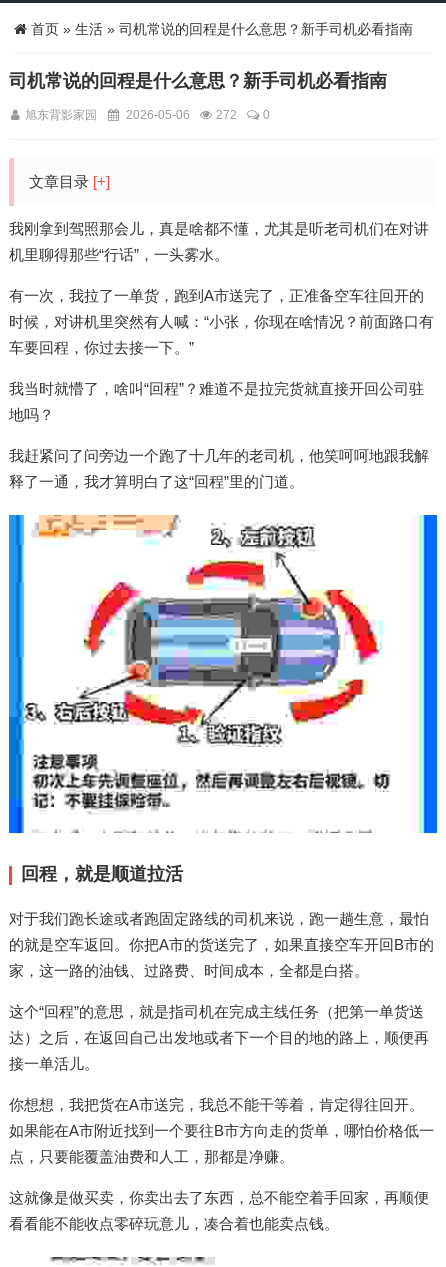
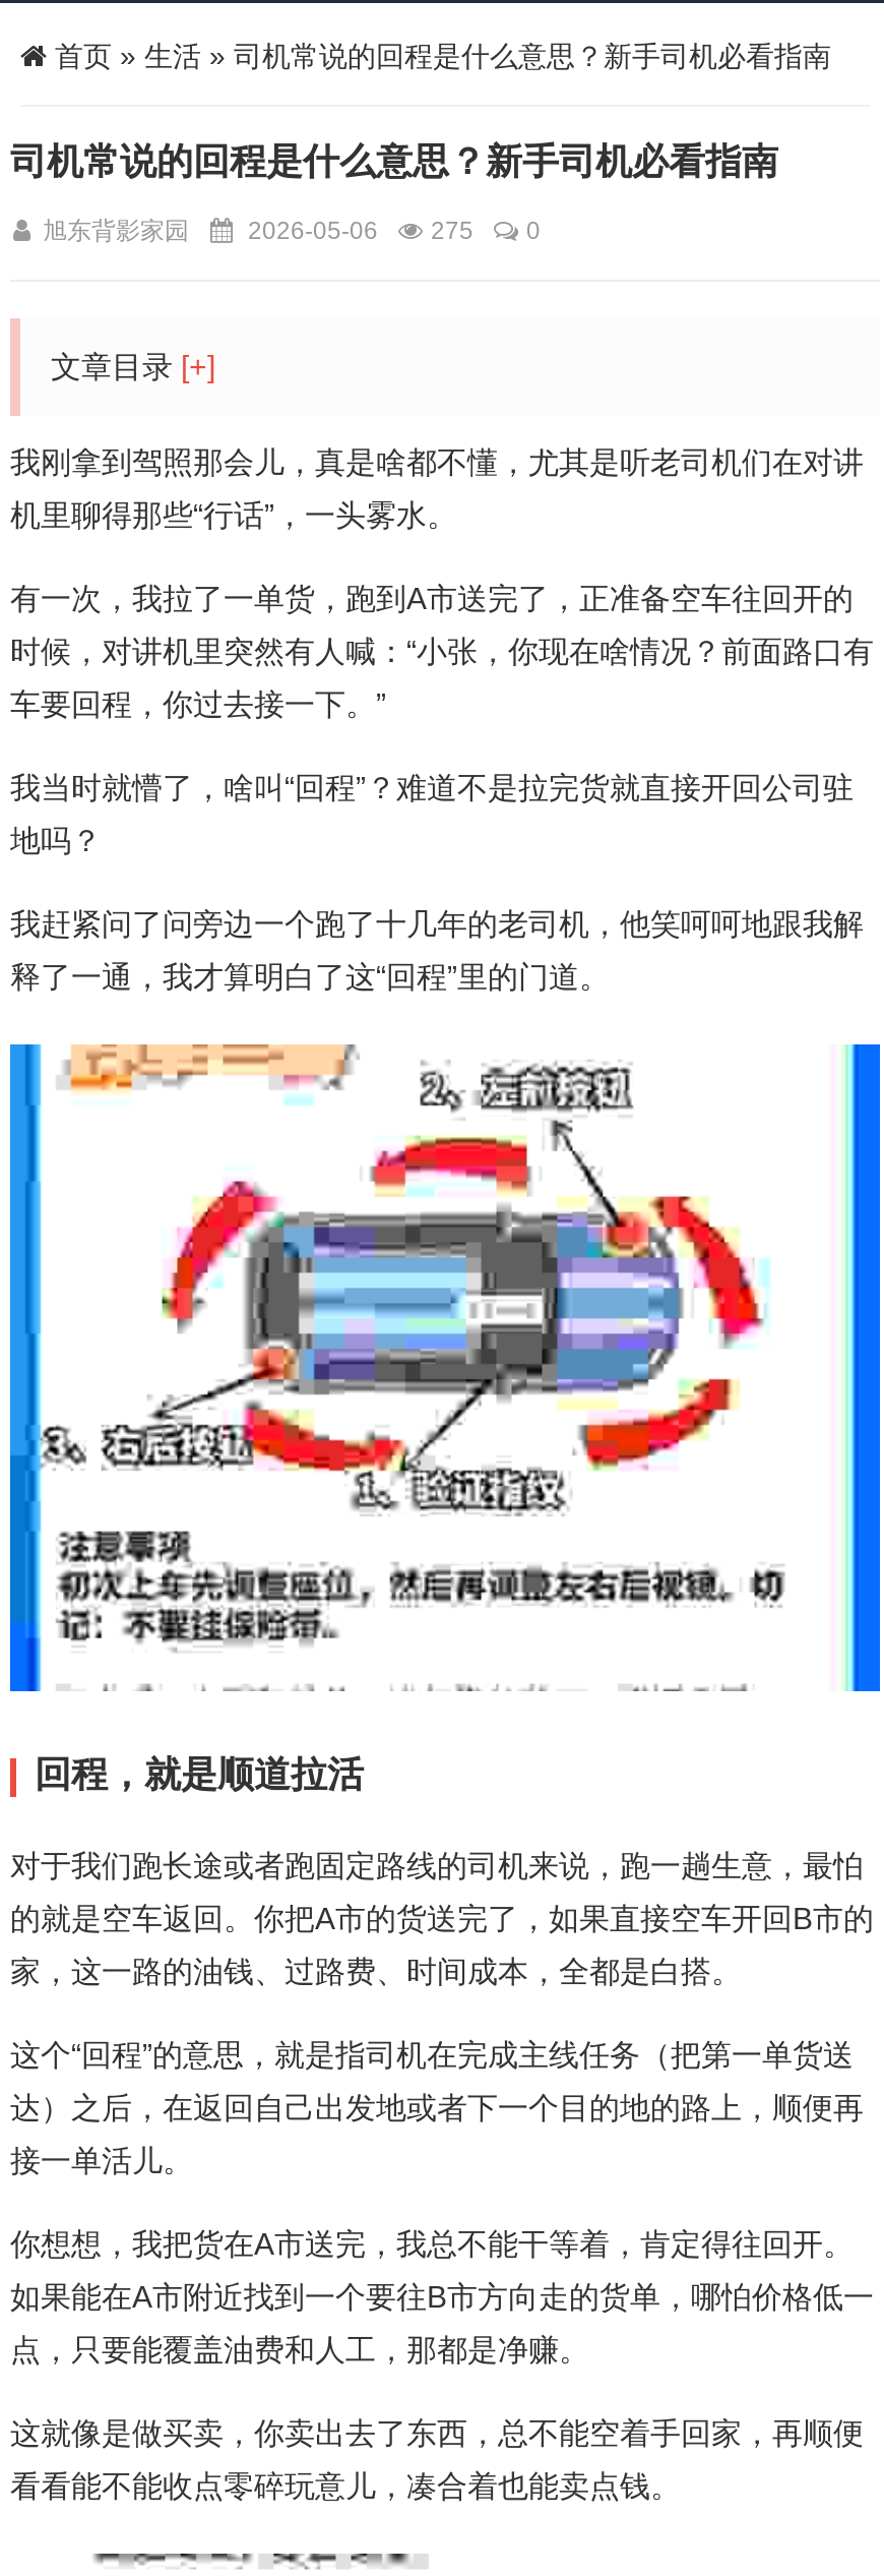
[25,108,270,122] 旭东背影家园 2026-05-06 272 0 -> [43,217,541,245] 旭东背影家园 2026-05-06 275 0

